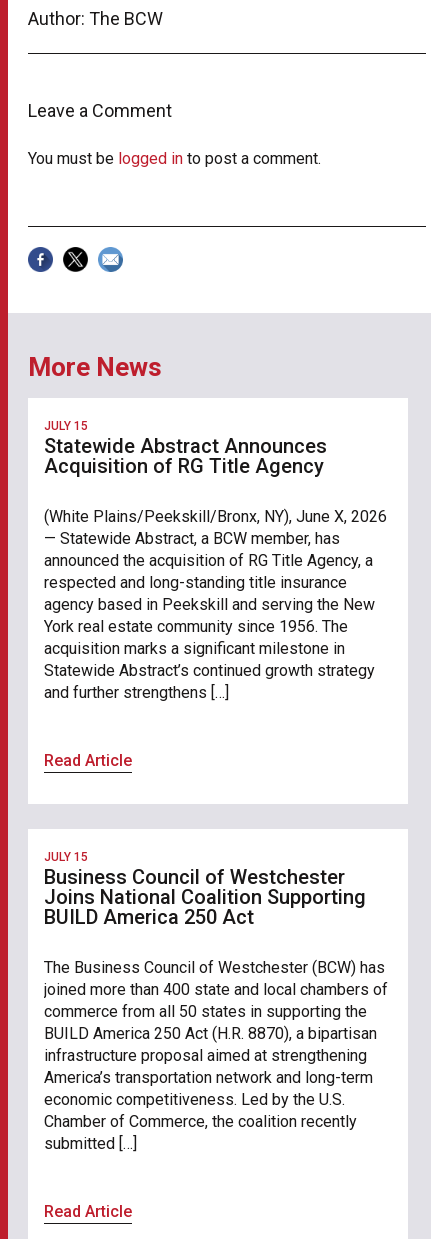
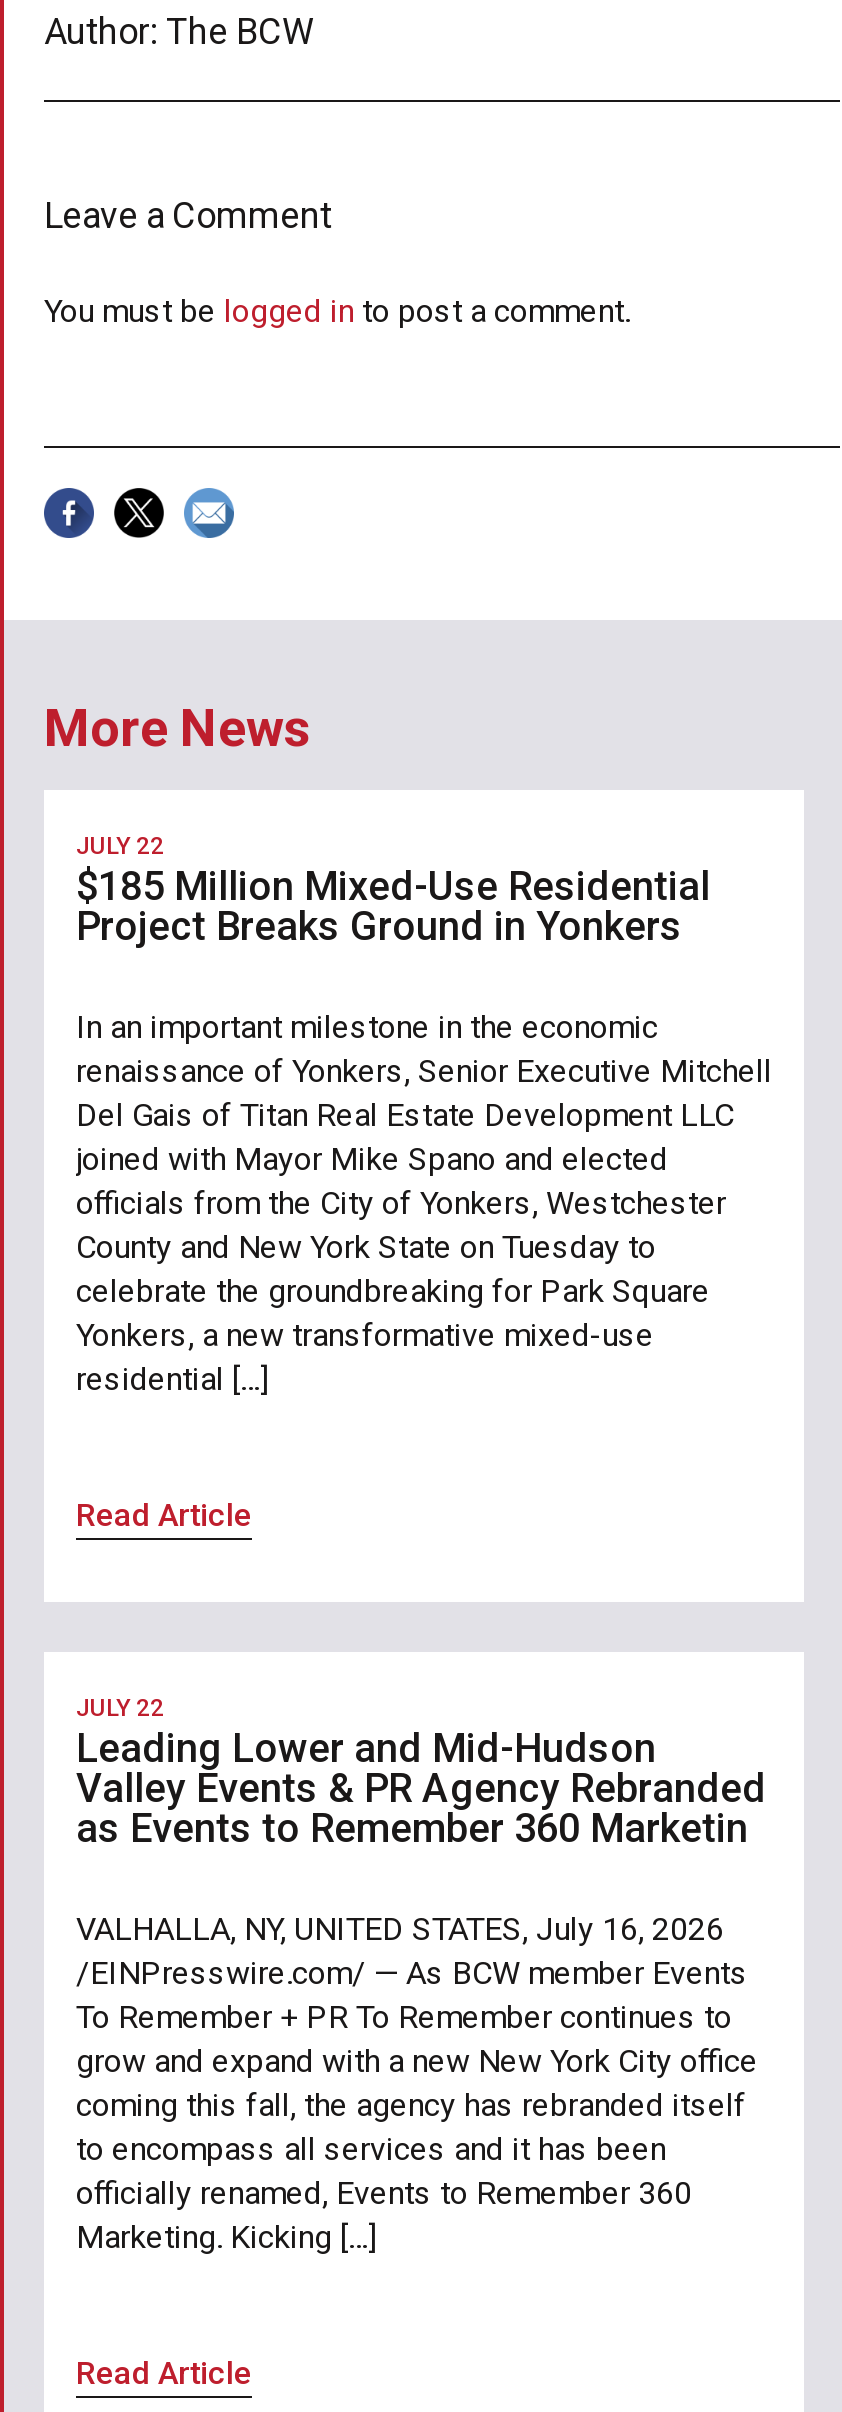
[44,419,327,478] JULY 15 | Statewide Abstract Announces | Acquisition of RG Title Agency -> [76,831,710,949] JULY 22 | $185 Million Mixed-Use Residential | Project Breaks Ground in Yonkers
[44,507,387,702] (White Plains/Peekskill/Bronx, NY), June X, 2026 | — Statewide Abstract, a BCW member, has | announced the acquisition of RG Title Agency, a | respected and long-standing title insurance | agency based in Peekskill and serving the New | York real estate community since 1956. The | acquisition marks a significant milestone in | Statewide Abstract’s continued growth strategy | and further strengthens […] -> [76,1007,772,1397] In an important milestone in the economic | renaissance of Yonkers, Senior Executive Mitchell | Del Gais of Titan Real Estate Development LLC | joined with Mayor Mike Spano and elected | officials from the City of Yonkers, Westchester | County and New York State on Tuesday to | celebrate the groundbreaking for Park Square | Yonkers, a new transformative mixed-use | residential […]
[44,850,366,929] JULY 15 | Business Council of Westchester | Joins National Coalition Supporting | BUILD America 250 Act -> [76,1693,766,1851] JULY 22 | Leading Lower and Mid-Hudson | Valley Events & PR Agency Rebranded | as Events to Remember 360 Marketin
[44,958,388,1153] The Business Council of Westchester (BCW) has | joined more than 400 state and local chambers of | commerce from all 50 states in supporting the | BUILD America 250 Act (H.R. 8870), a bipartisan | infrastructure proposal aimed at strengthening | America’s transportation network and long-term | economic competitiveness. Led by the U.S. | Chamber of Commerce, the coalition recently | submitted […] -> [76,1909,758,2255] VALHALLA, NY, UNITED STATES, July 16, 2026 | /EINPresswire.com/ — As BCW member Events | To Remember + PR To Remember continues to | grow and expand with a new New York City office | coming this fall, the agency has rebranded itself | to encompass all services and it has been | officially renamed, Events to Remember 360 | Marketing. Kicking […]

